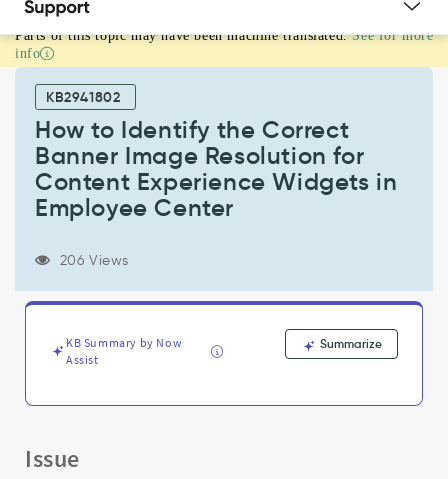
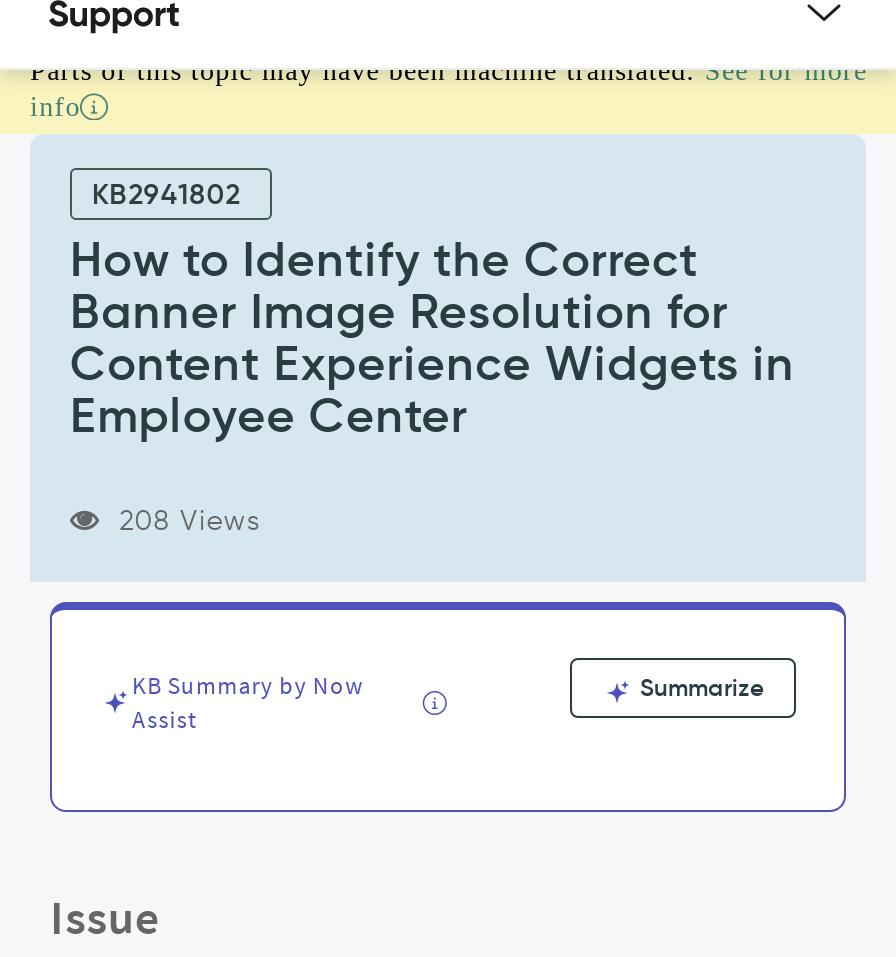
[55,252,129,269] 206 Views -> [110,504,260,538] 208 Views

